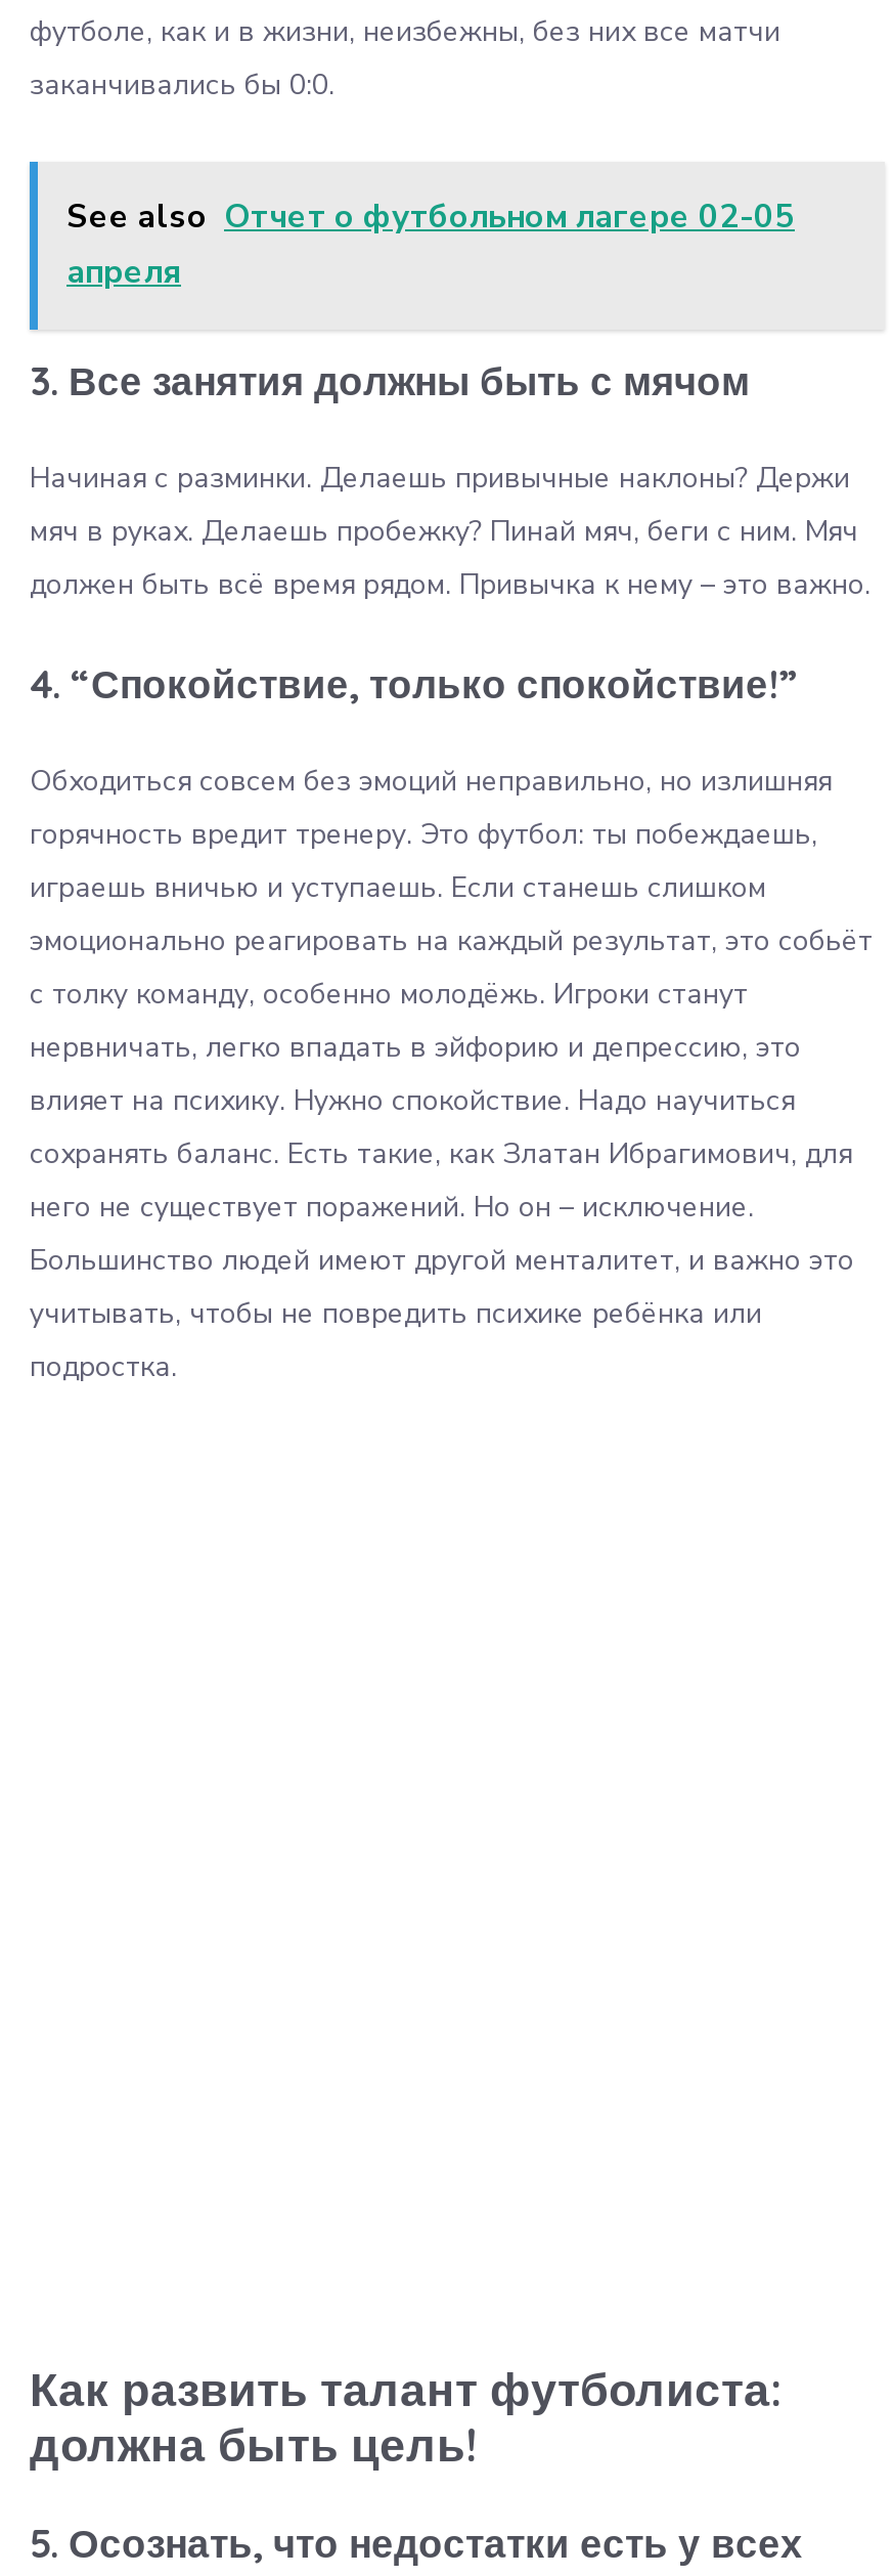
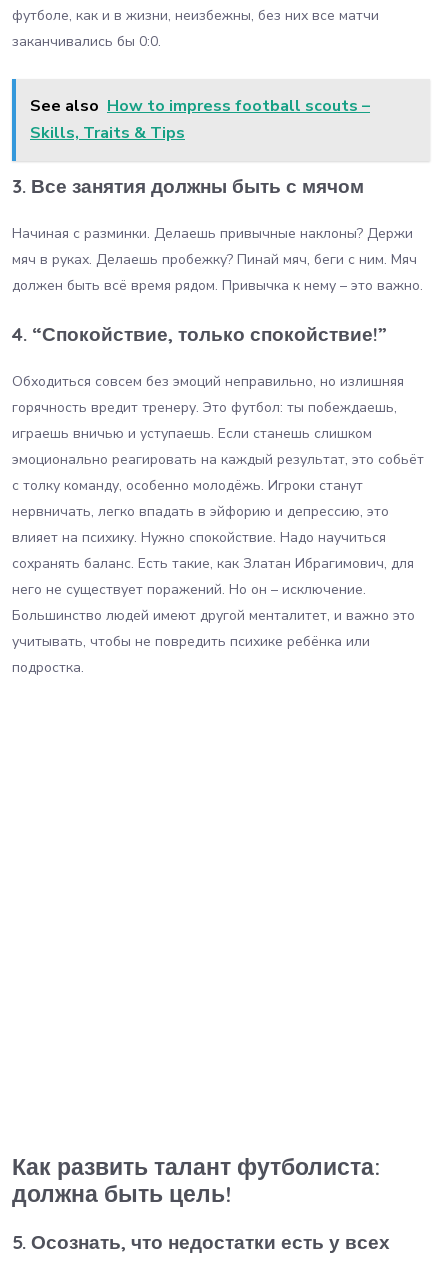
[66,194,795,294] See also Отчет о футбольном лагере 02-05 | апреля -> [30,94,370,143] See also How to impress football scouts – | Skills, Traits & Tips

